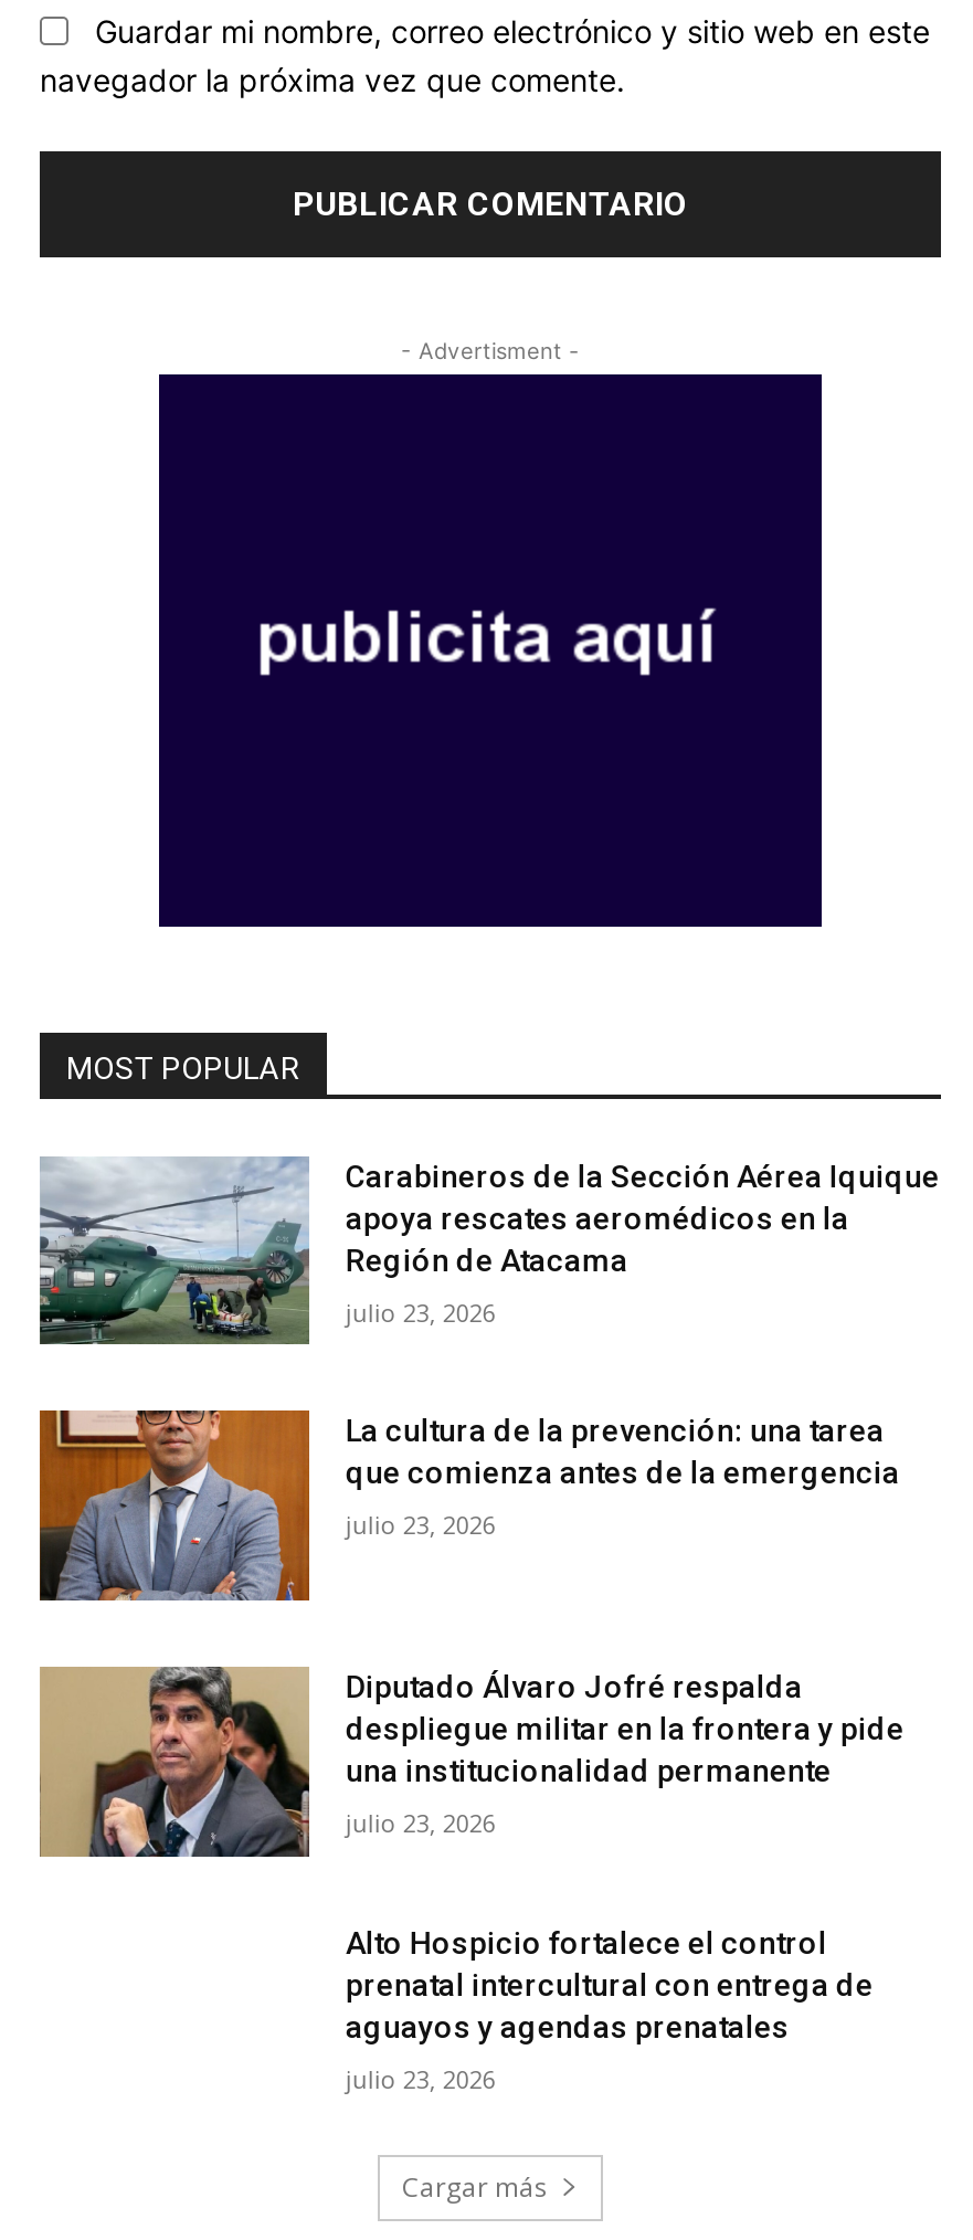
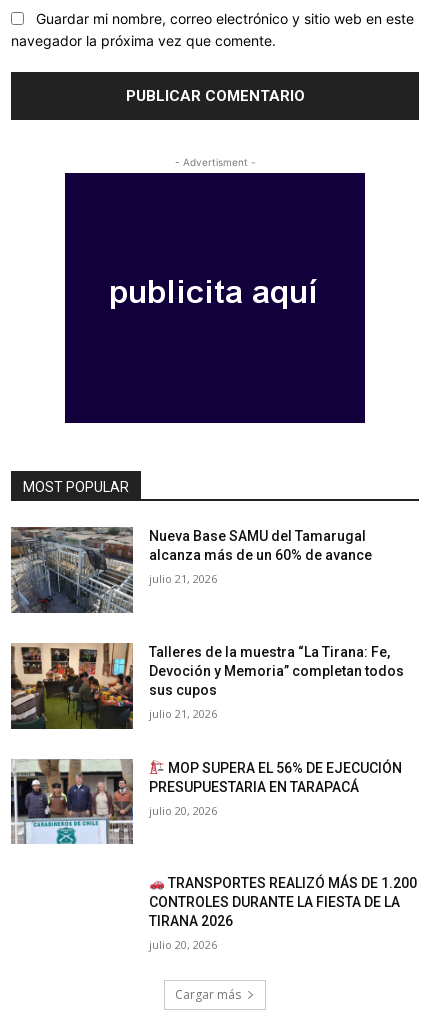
[40,1154,940,1344] [image] | Carabineros de la Sección Aérea Iquique | apoya rescates aeromédicos en la | Región de Atacama -> [11,526,372,613] [image] | Nueva Base SAMU del Tamarugal | alcanza más de un 60% de avance
[345,1294,496,1327] julio 23, 2026 -> [149,571,217,586] julio 21, 2026
[38,1408,900,1603] [image] | La cultura de la prevención: una tarea | que comienza antes de la emergencia -> [10,643,404,730] [image] | Talleres de la muestra “La Tirana: Fe, | Devoción y Memoria” completan todos | sus cupos
[345,1508,496,1541] julio 23, 2026 -> [149,706,217,721] julio 21, 2026
[38,1667,904,1859] [image] | Diputado Álvaro Jofré respalda | despliegue militar en la frontera y pide | una institucionalidad permanente -> [10,759,402,845] [image] | MOP SUPERA EL 56% DE EJECUCIÓN | PRESUPUESTARIA EN TARAPACÁ
[345,1805,496,1839] julio 23, 2026 -> [149,803,217,818] julio 20, 2026
[345,1924,873,2043] Alto Hospicio fortalece el control | prenatal intercultural con entrega de | aguayos y agendas prenatales -> [149,875,417,929] TRANSPORTES REALIZÓ MÁS DE 1.200 | CONTROLES DURANTE LA FIESTA DE LA | TIRANA 2026
[345,2061,496,2094] julio 23, 2026 -> [149,937,217,952] julio 20, 2026

